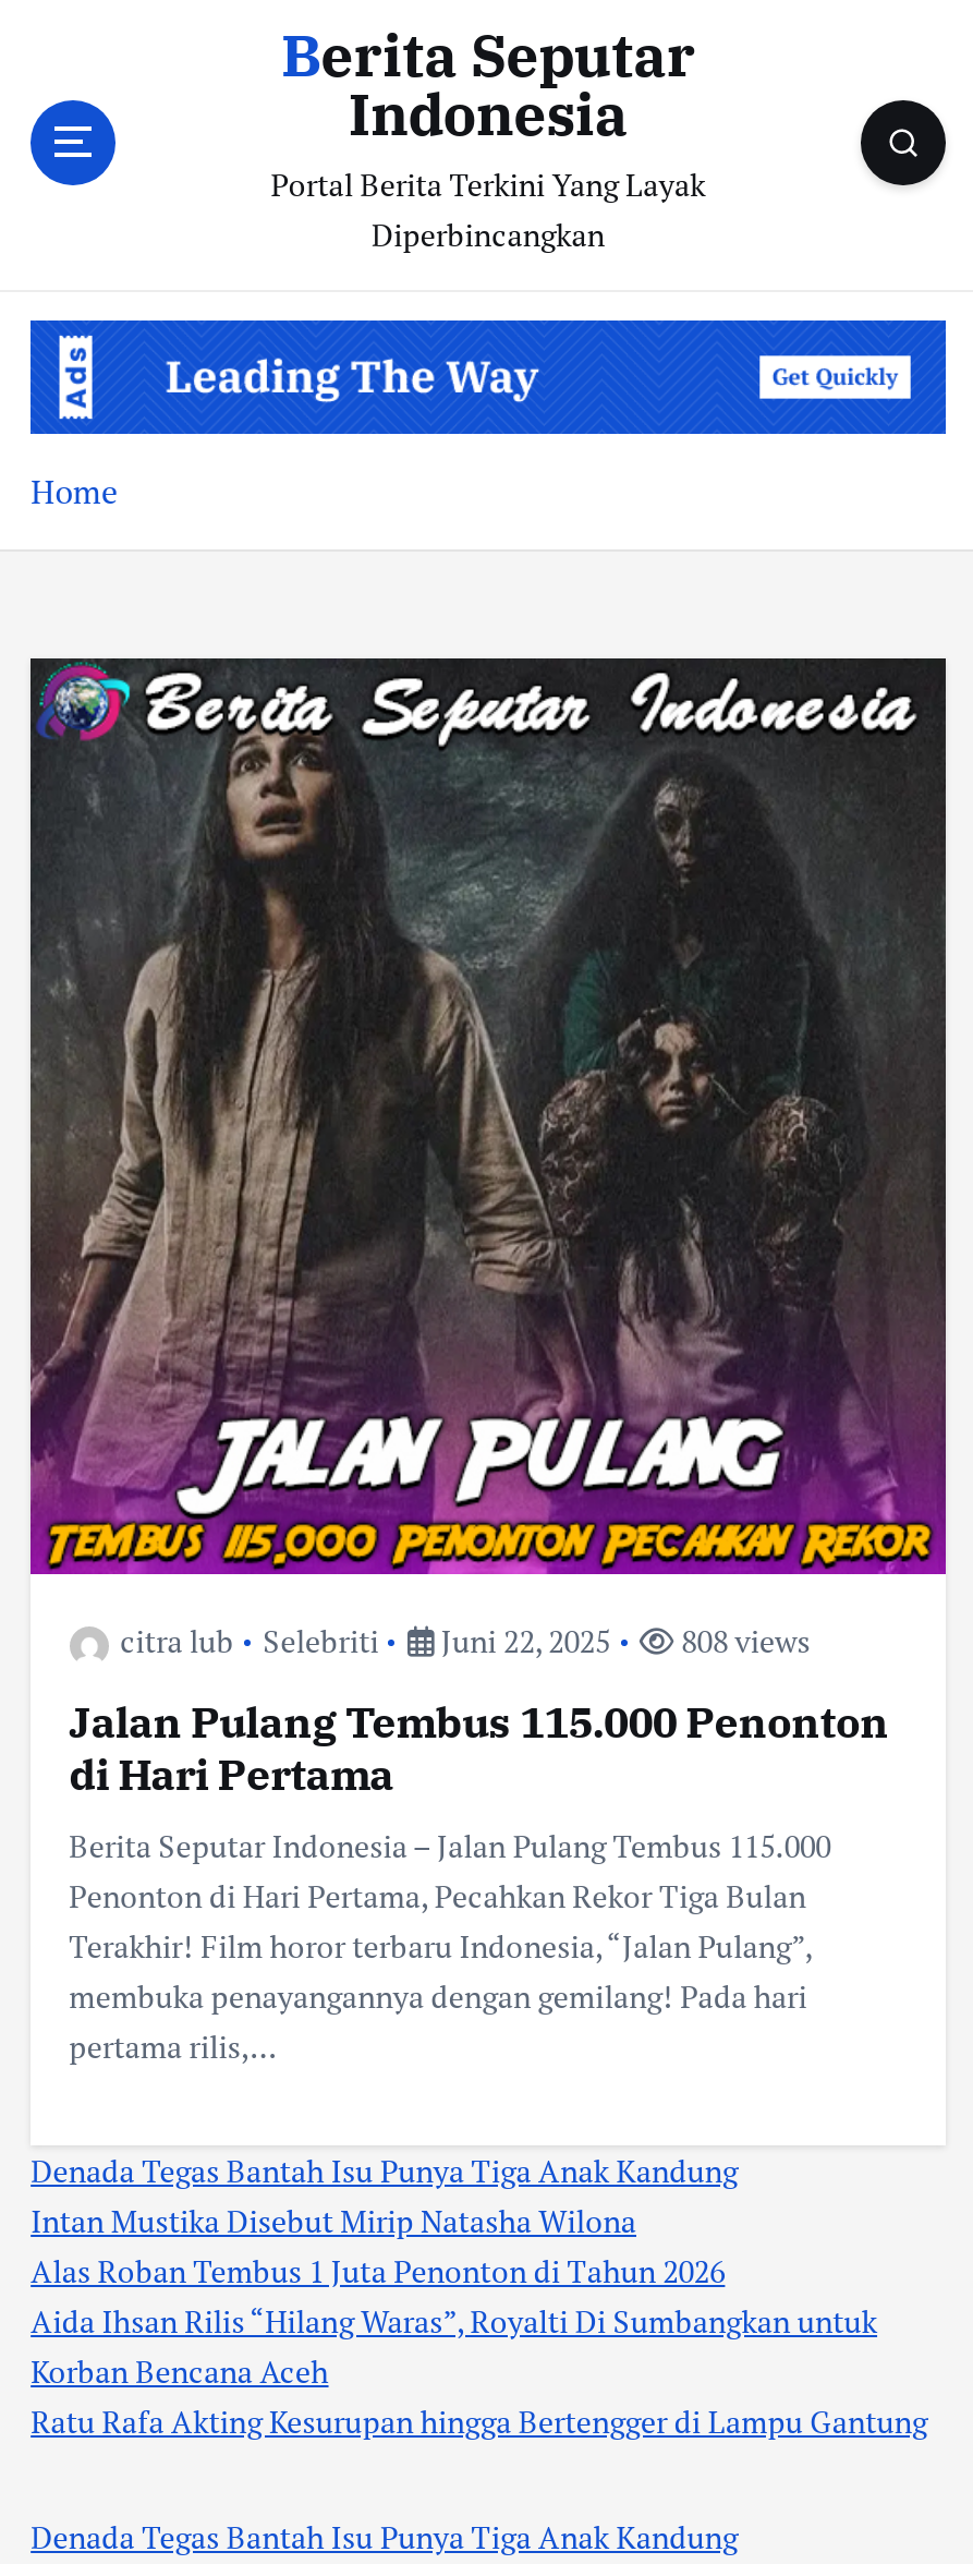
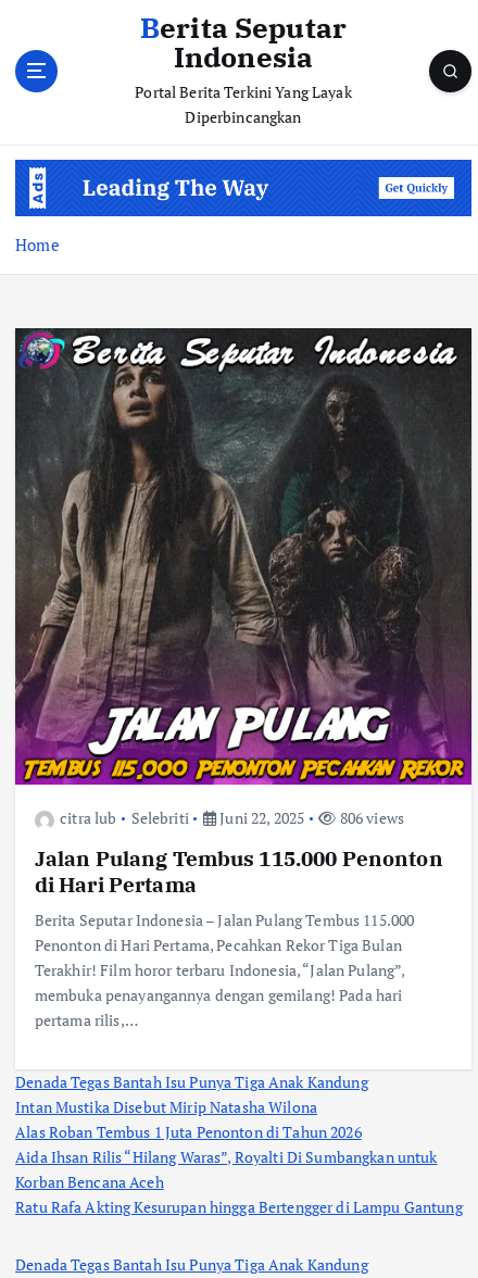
[120,1621,810,1662] citra lub Selebriti Juni 22, 2025 808 views -> [60,808,404,829] citra lub Selebriti Juni 22, 2025 806 views

